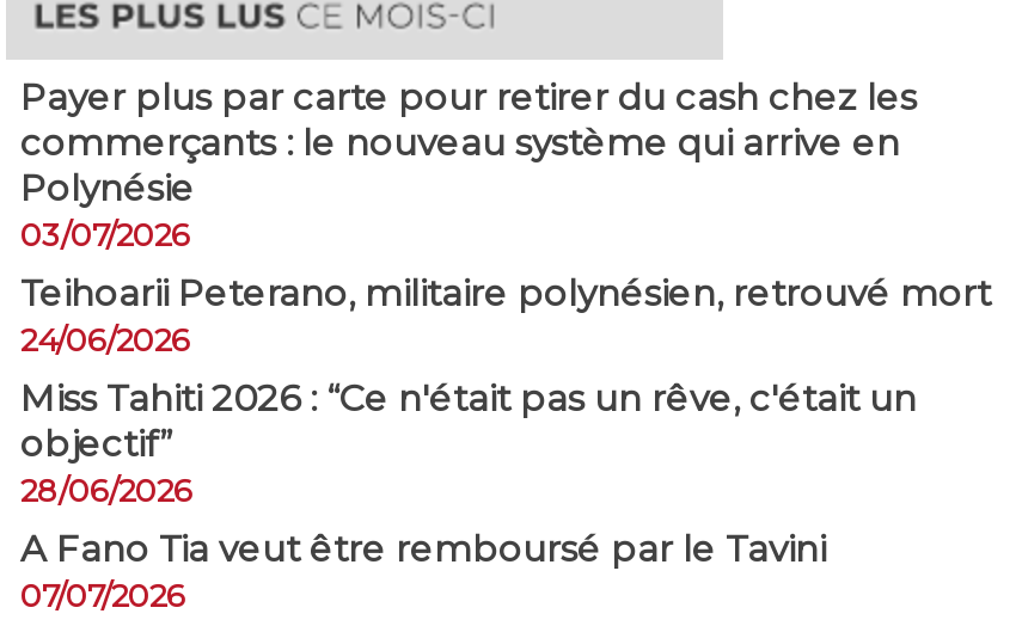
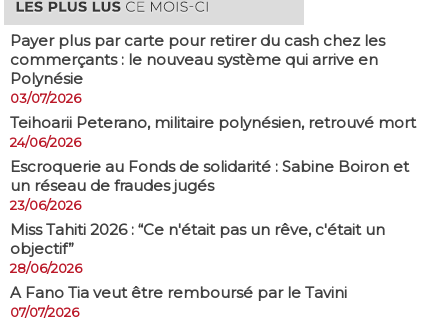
none -> [10,157,409,213] Escroquerie au Fonds de solidarité : Sabine Boiron et | un réseau de fraudes jugés | 23/06/2026

